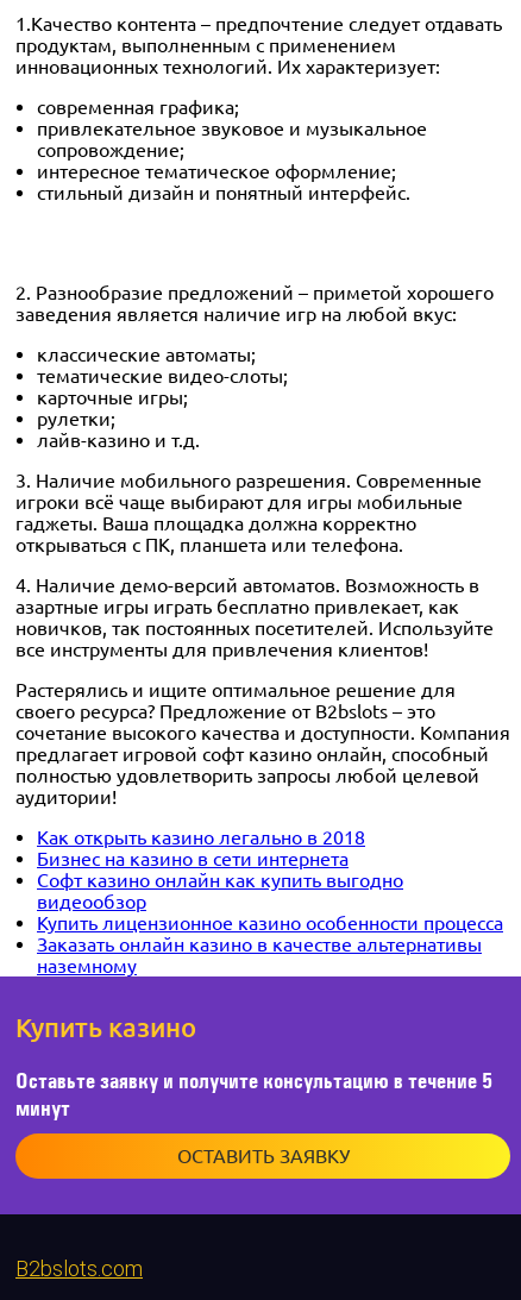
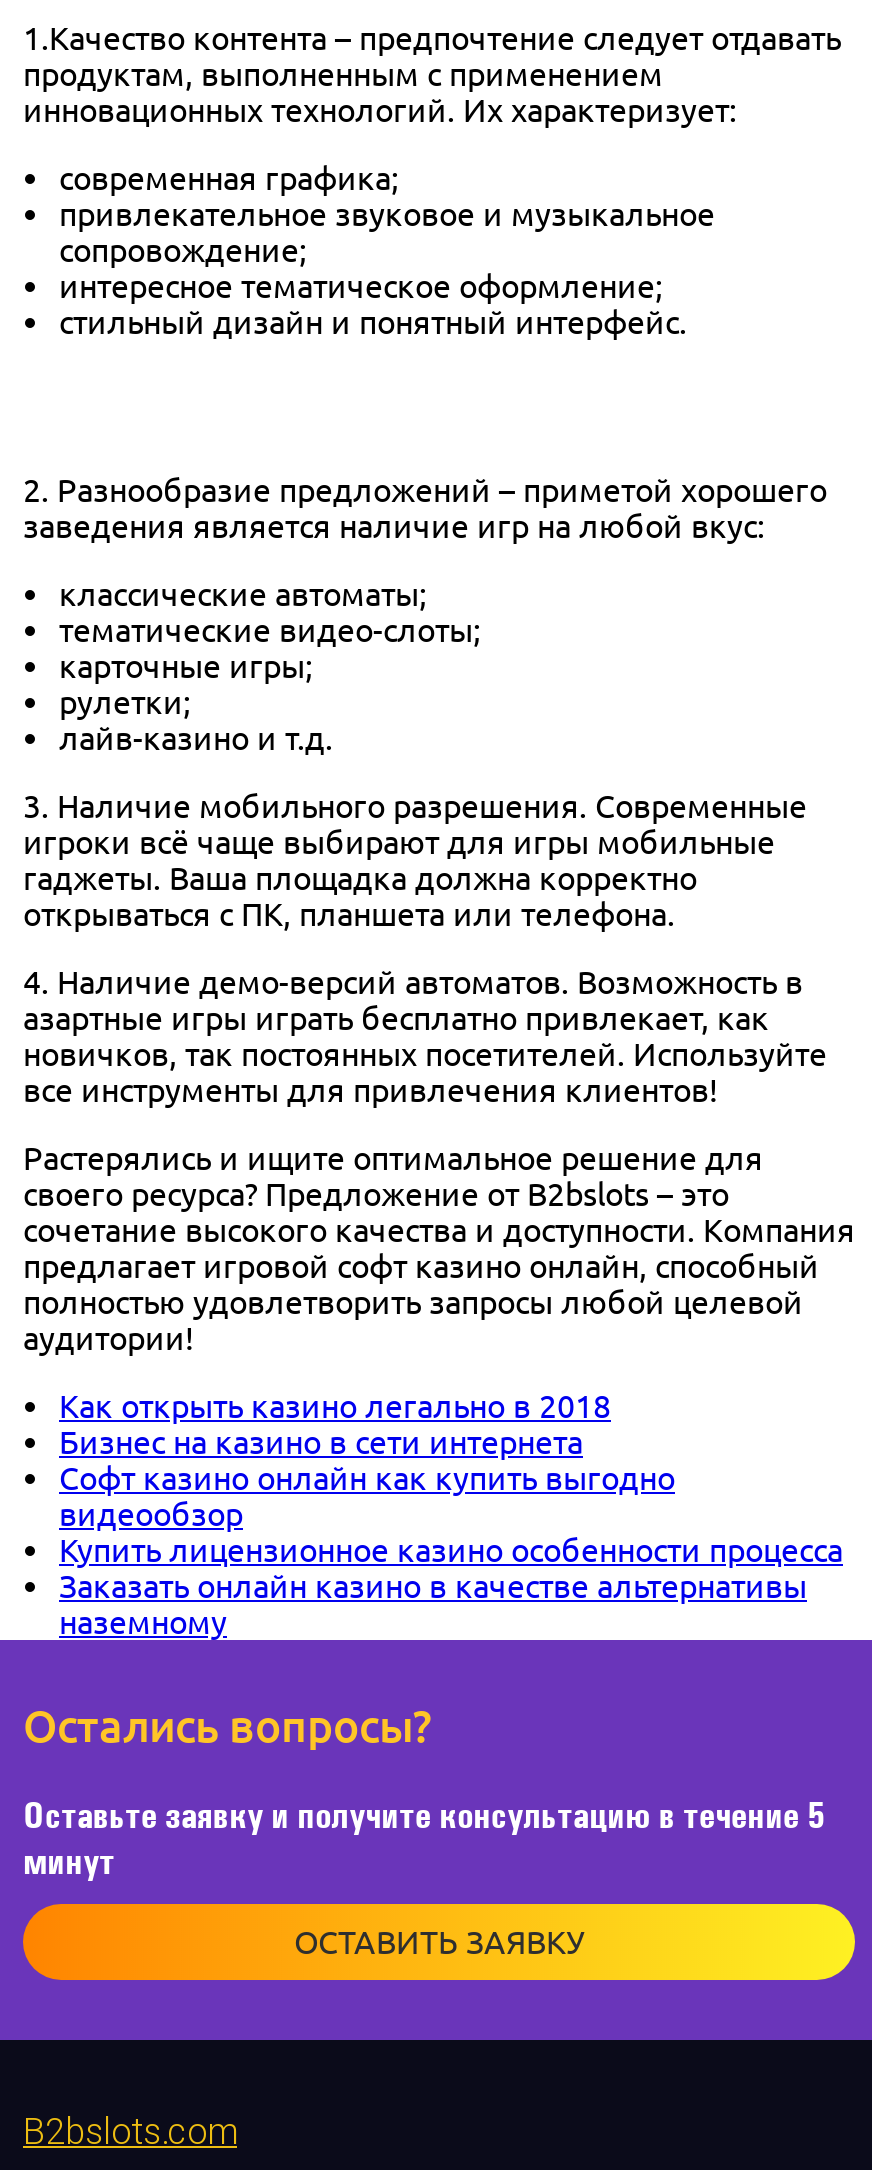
[15,1012,196,1042] Купить казино -> [23,1700,431,1750] Остались вопросы?

